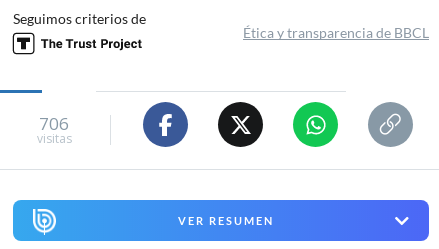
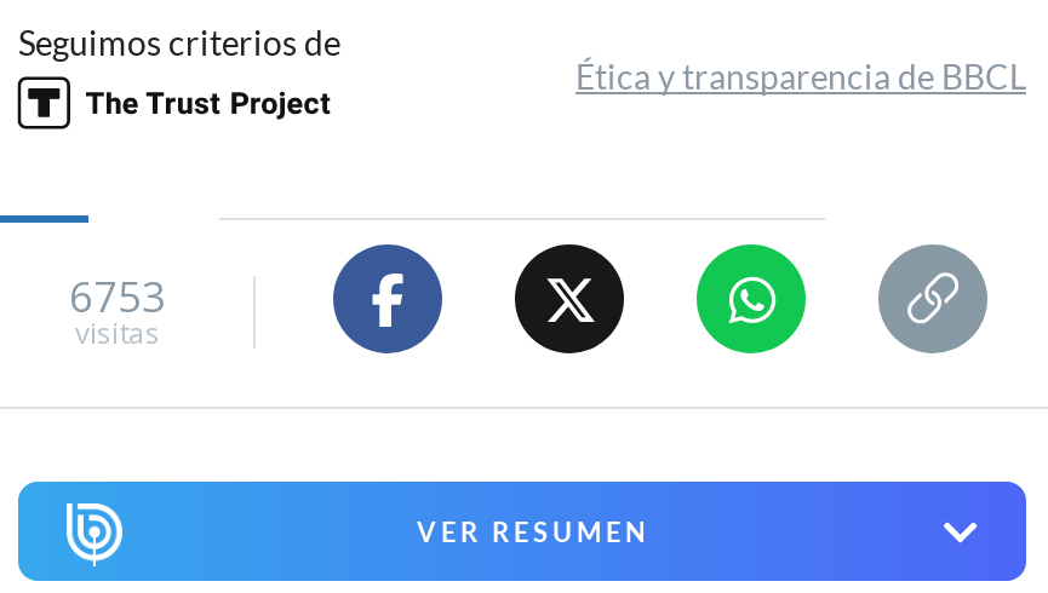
[39,112,69,135] 706 -> [69,269,166,324] 6753

